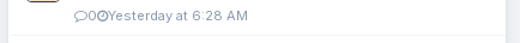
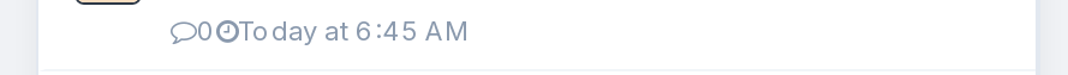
[108,7,248,24] Yesterday at 6:28 AM -> [238,14,469,48] Today at 6:45 AM

